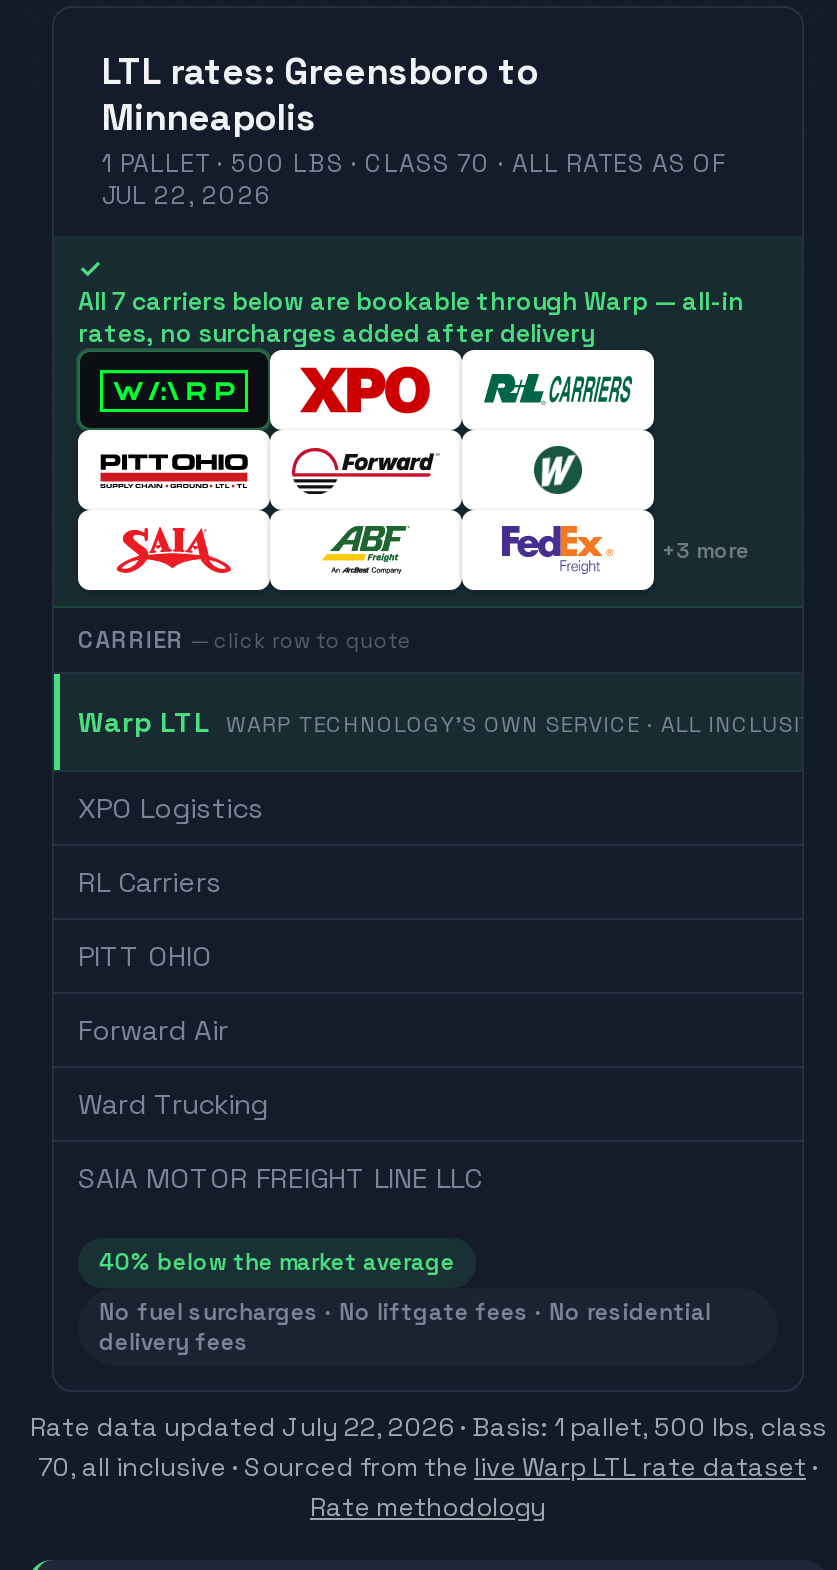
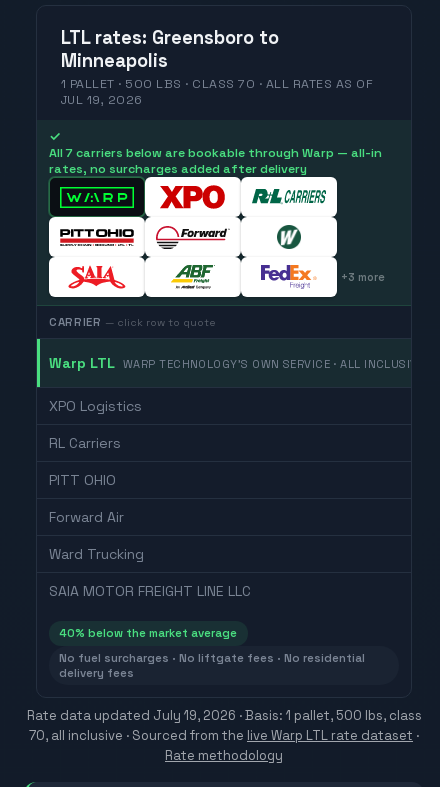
[102,180,272,212] JUL 22, 2026 -> [61,92,143,108] JUL 19, 2026
[30,1411,826,1445] Rate data updated July 22, 2026 · Basis: 1 pallet, 500 lbs, class -> [26,707,421,724] Rate data updated July 19, 2026 · Basis: 1 pallet, 500 lbs, class

